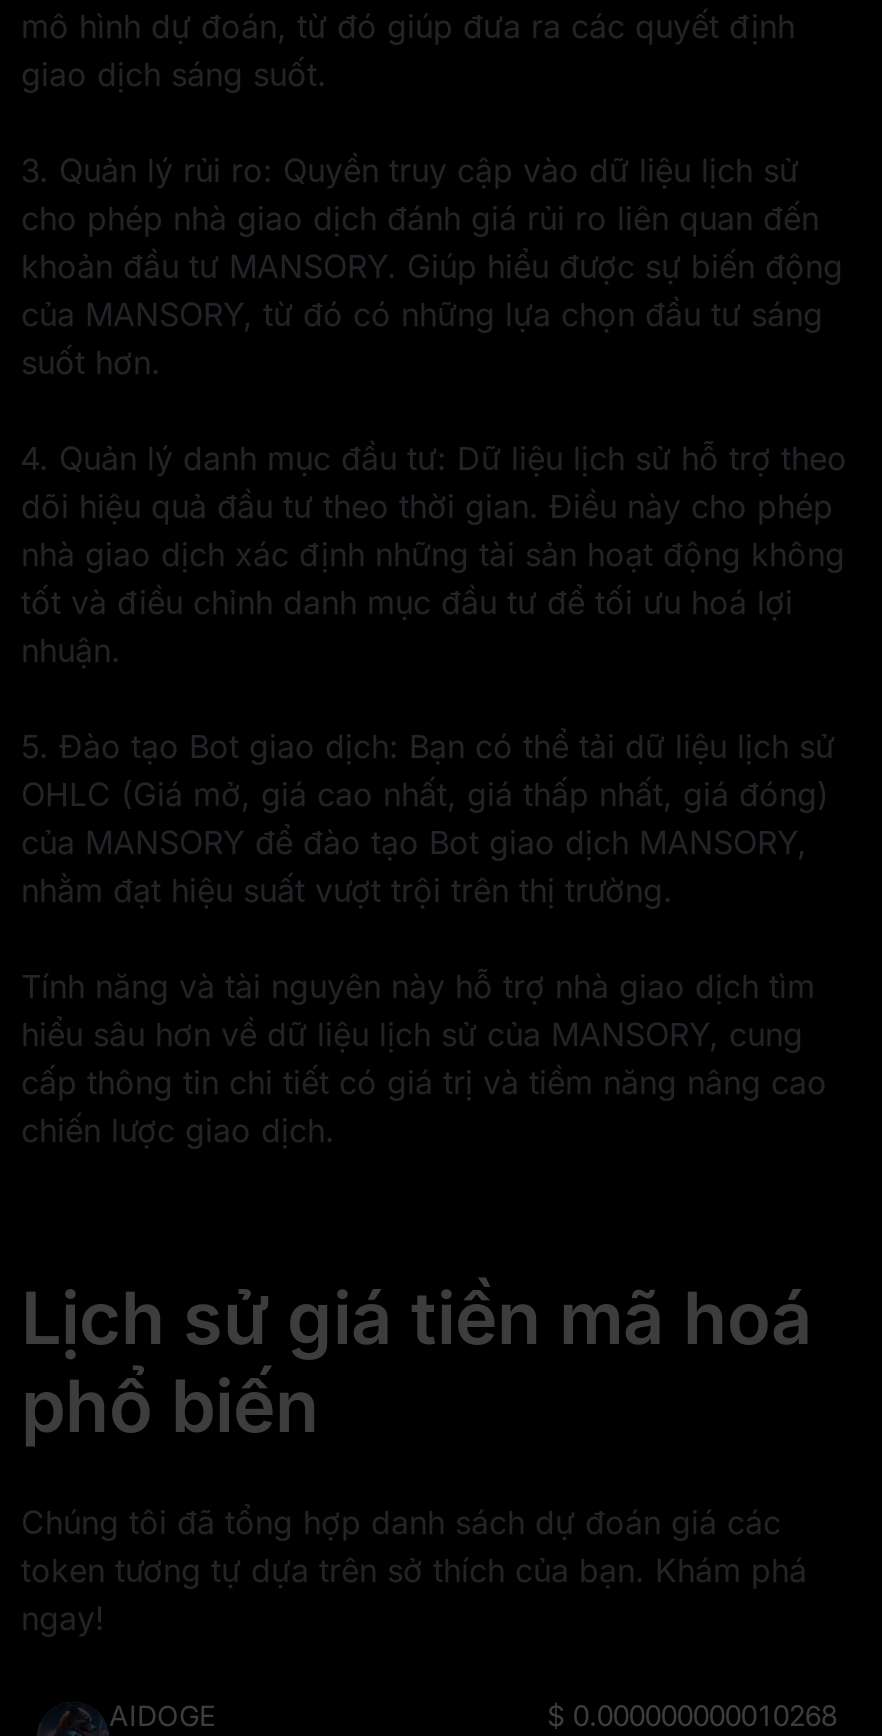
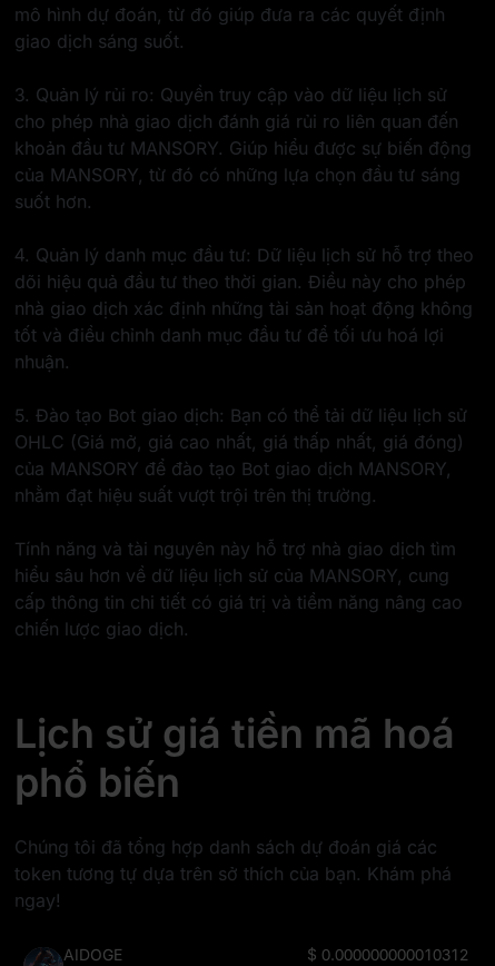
[547,1698,837,1732] $0.000000000010268 -> [307,945,468,964] $0.000000000010312

